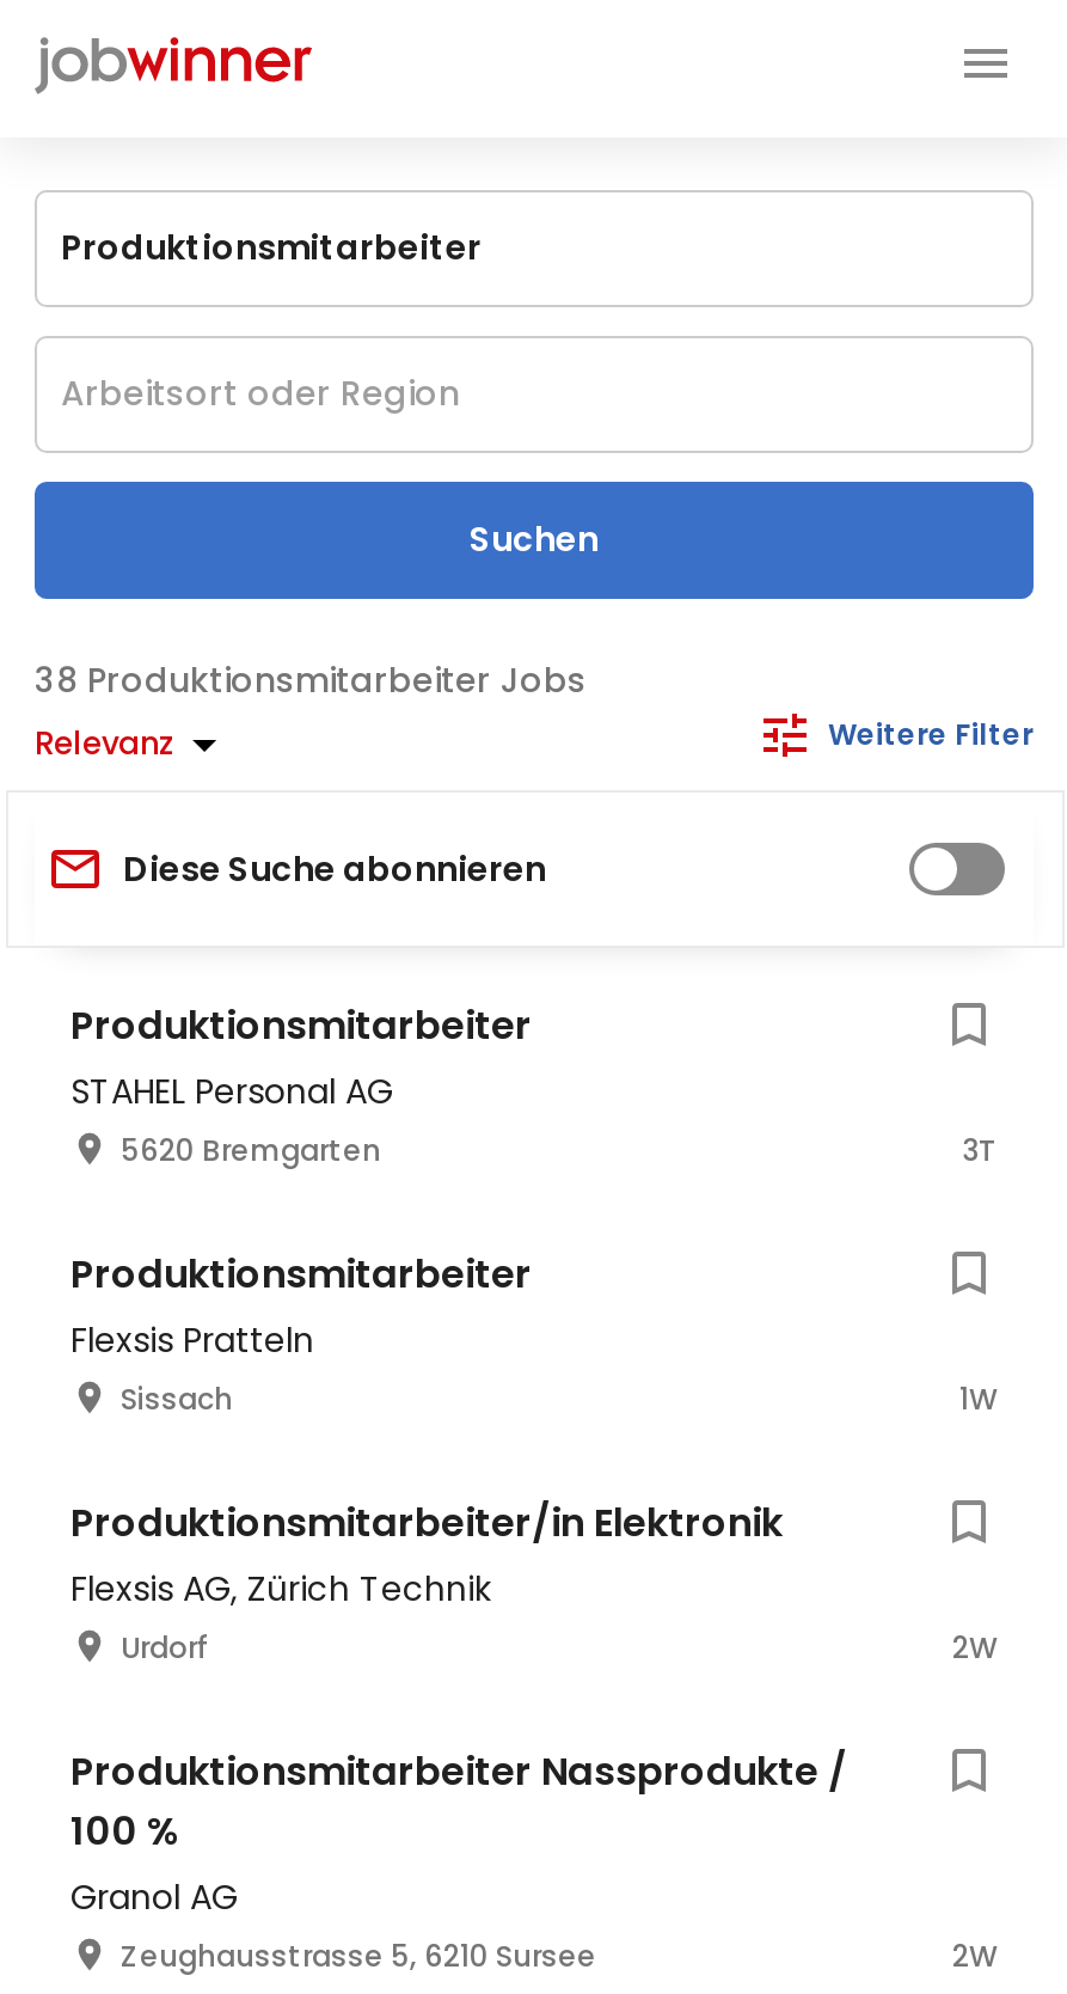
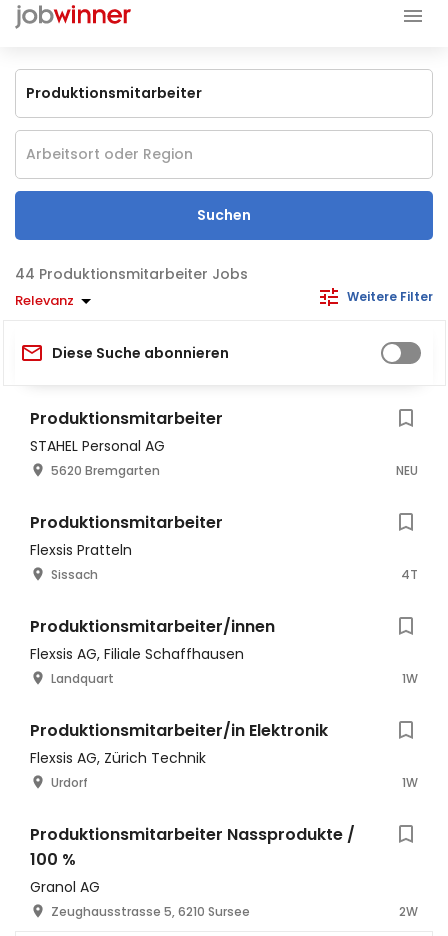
[962,1130,998,1170] 3T -> [396,462,418,479] NEU
none -> [30,566,418,687] 4T | Produktionsmitarbeiter/innen | Flexsis AG, Filiale Schaffhausen | Landquart
[952,1627,998,1668] 2W -> [402,774,418,791] 1W

